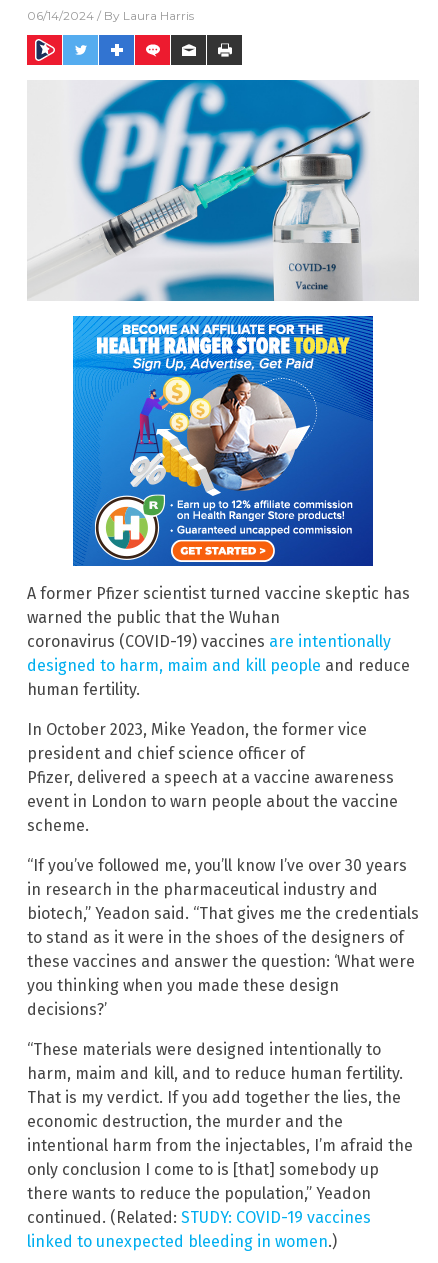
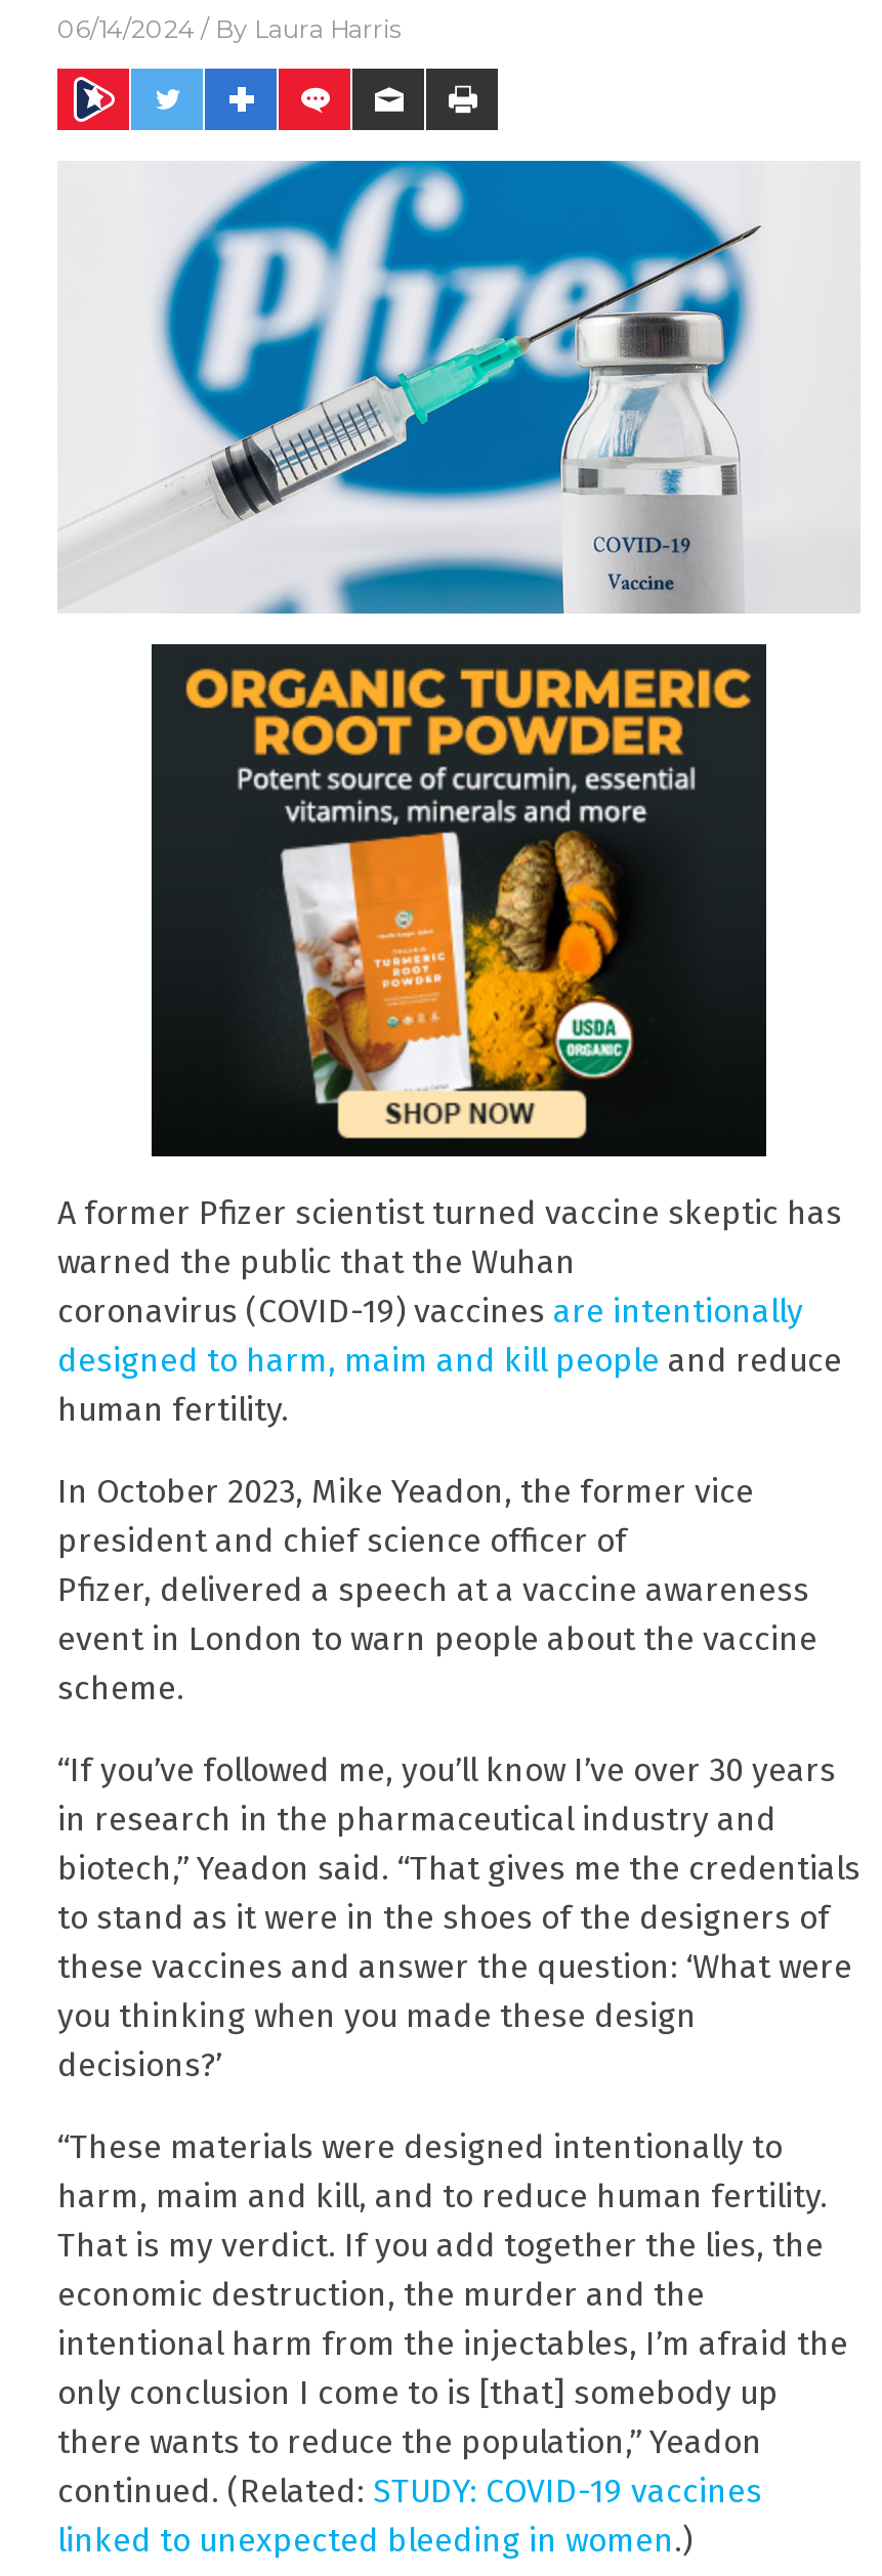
[72,315,374,567] [image] -> [150,642,768,1158] [image]

